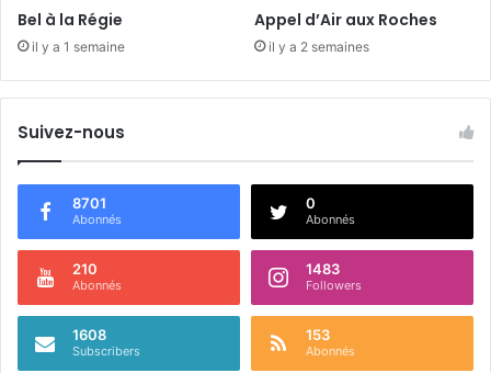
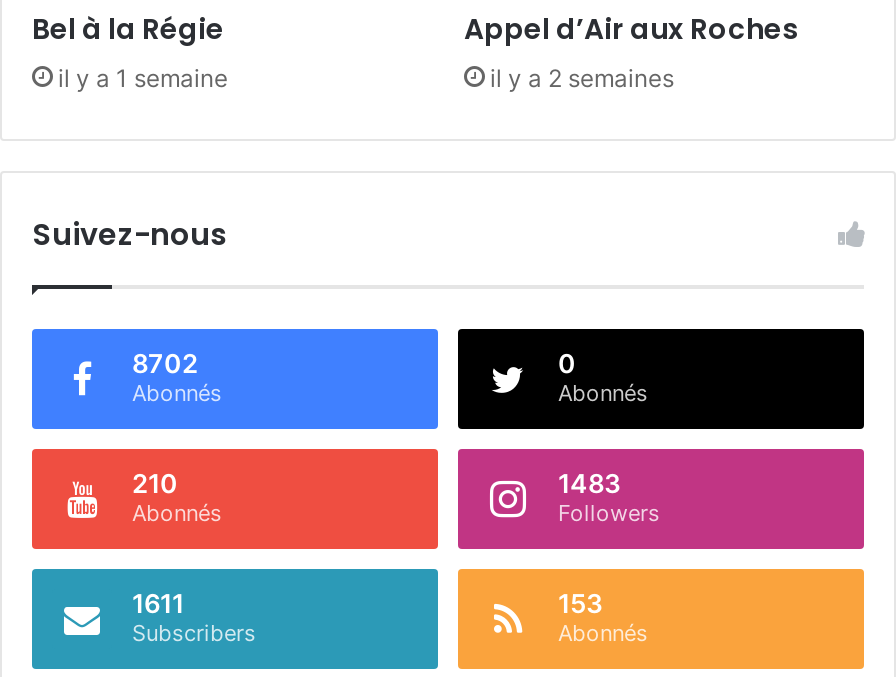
[72,194,106,212] 8701 -> [132,348,198,380] 8702
[72,326,106,343] 1608 -> [132,588,184,620] 1611

